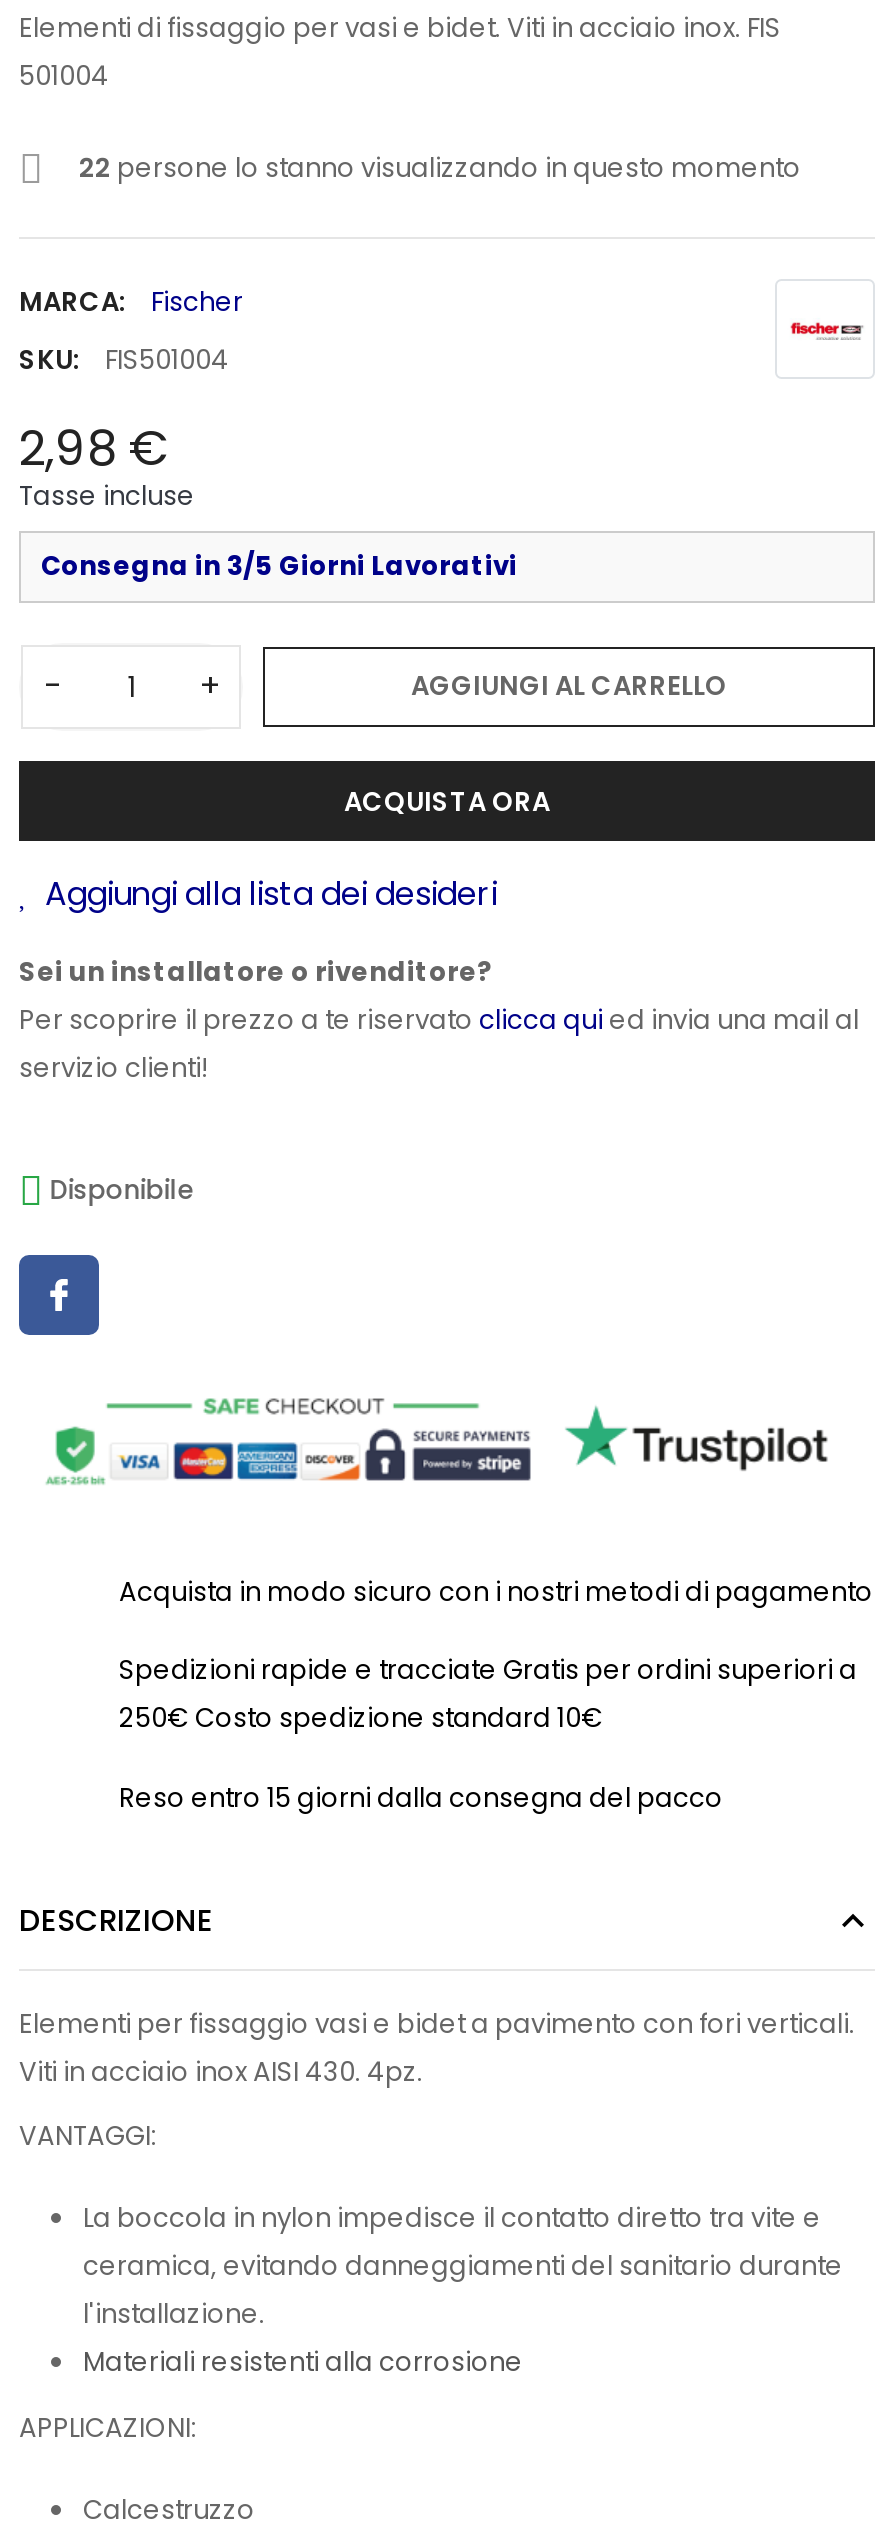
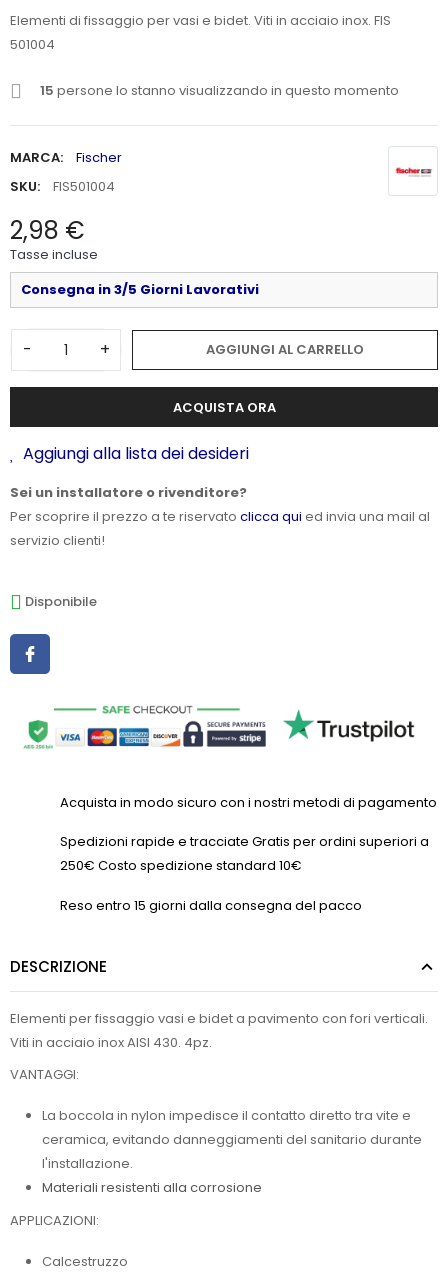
[79,150,801,188] 22 persone lo stanno visualizzando in questo momento -> [40,81,399,100] 15 persone lo stanno visualizzando in questo momento

